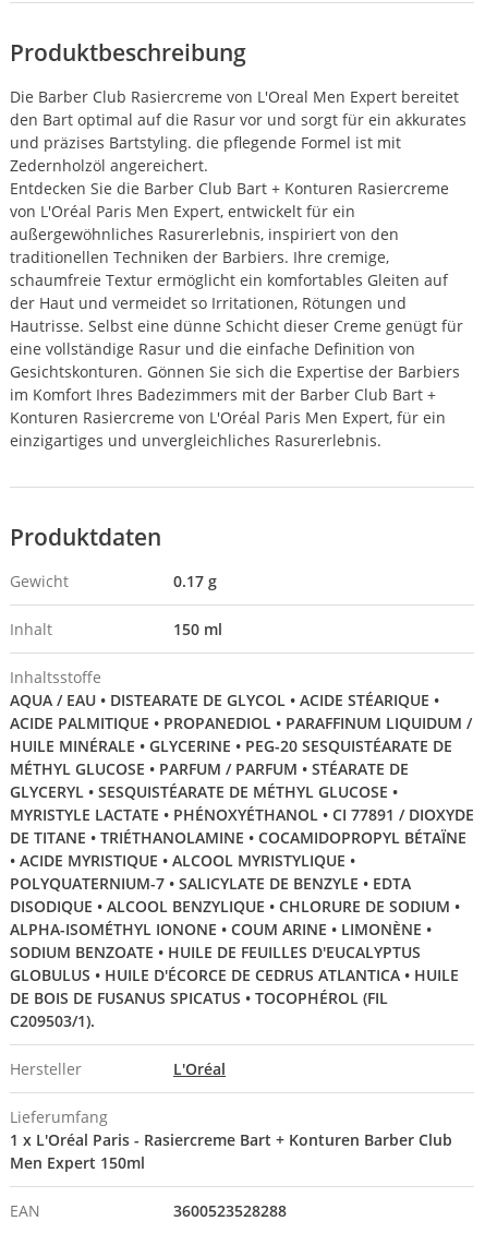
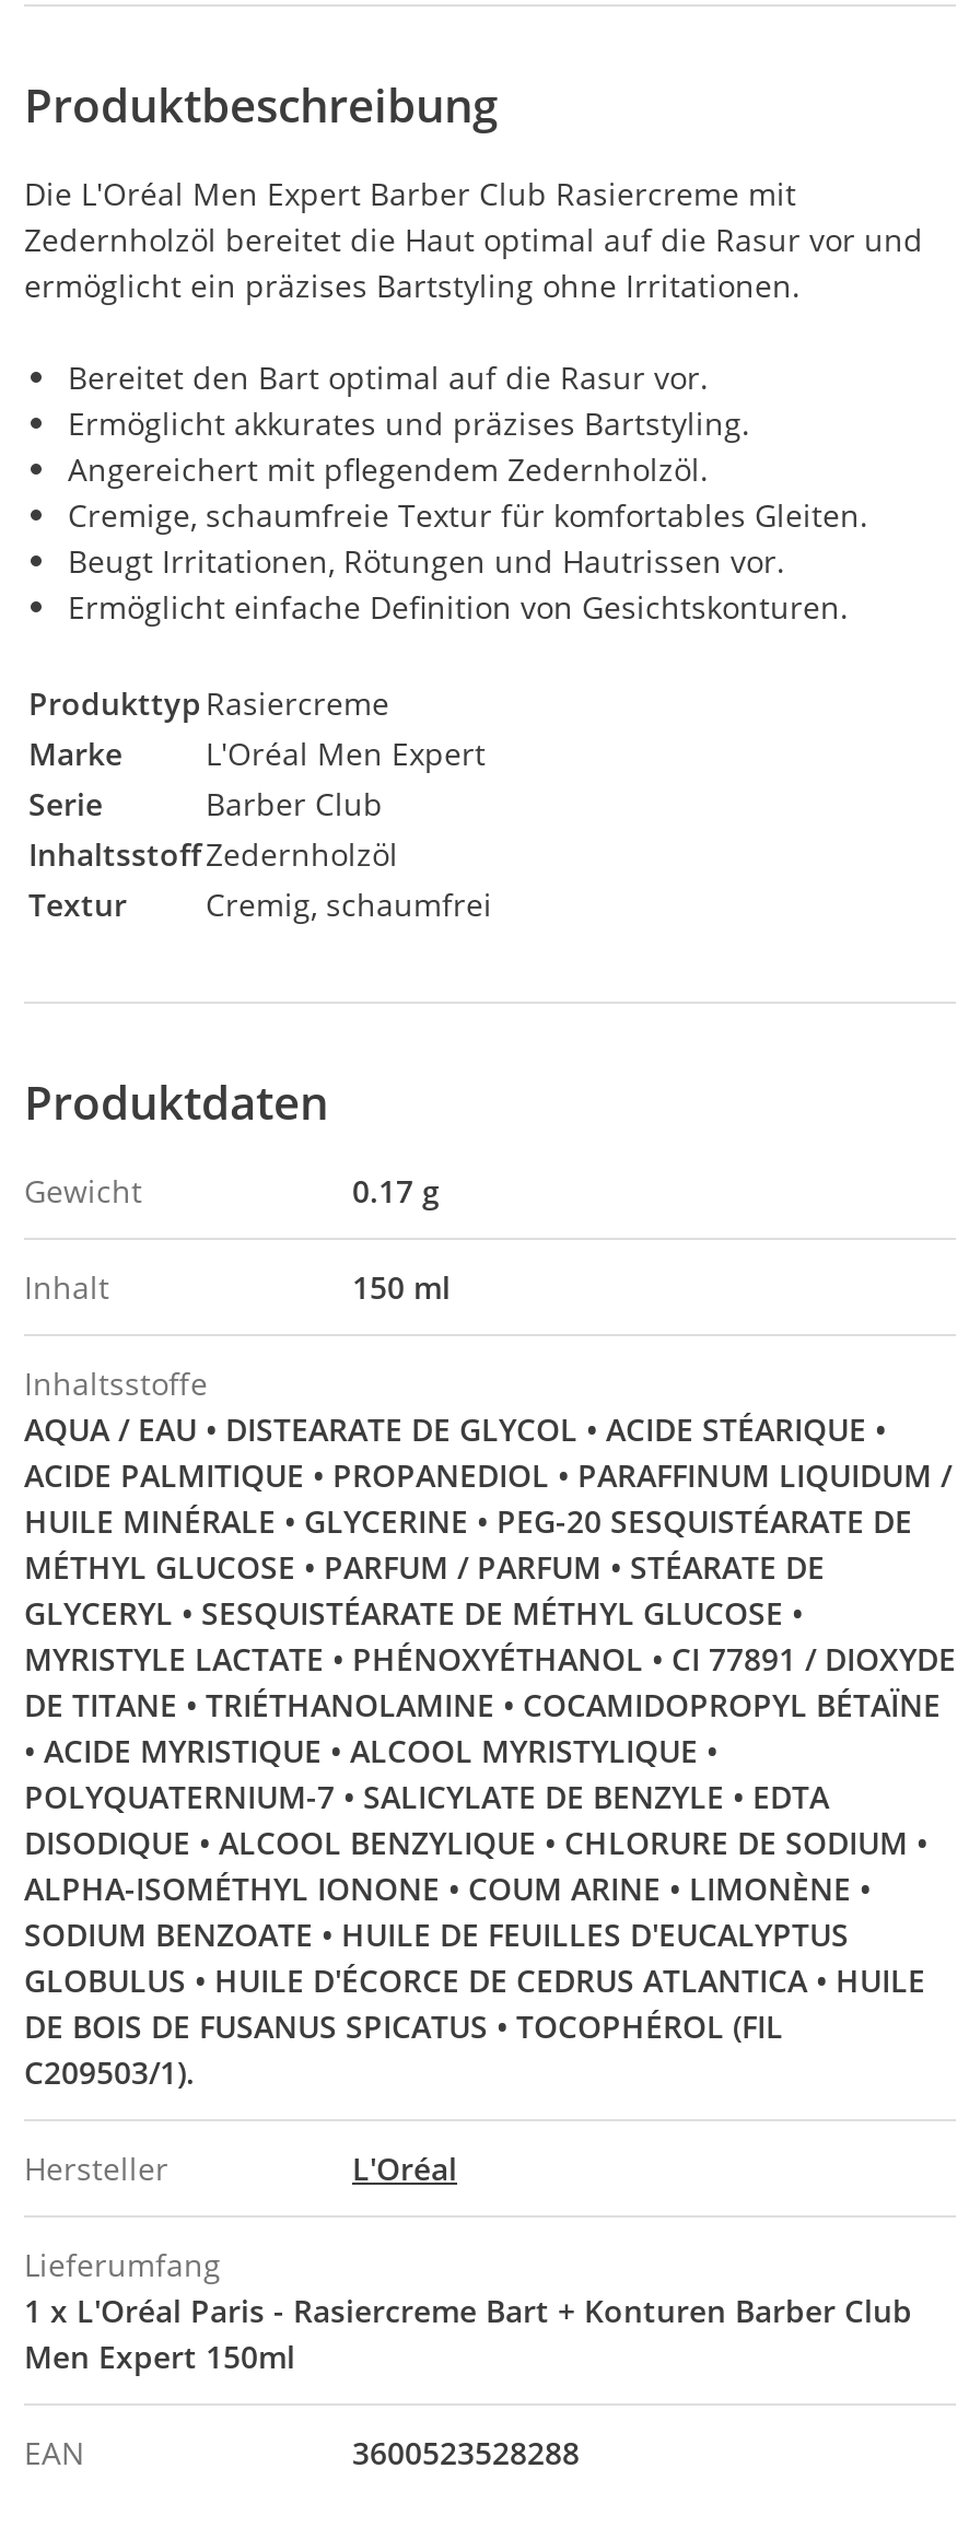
[10,86,466,451] Die Barber Club Rasiercreme von L'Oreal Men Expert bereitet | den Bart optimal auf die Rasur vor und sorgt für ein akkurates | und präzises Bartstyling. die pflegende Formel ist mit | Zedernholzöl angereichert. | Entdecken Sie die Barber Club Bart + Konturen Rasiercreme | von L'Oréal Paris Men Expert, entwickelt für ein | außergewöhnliches Rasurerlebnis, inspiriert von den | traditionellen Techniken der Barbiers. Ihre cremige, | schaumfreie Textur ermöglicht ein komfortables Gleiten auf | der Haut und vermeidet so Irritationen, Rötungen und | Hautrisse. Selbst eine dünne Schicht dieser Creme genügt für | eine vollständige Rasur und die einfache Definition von | Gesichtskonturen. Gönnen Sie sich die Expertise der Barbiers | im Komfort Ihres Badezimmers mit der Barber Club Bart + | Konturen Rasiercreme von L'Oréal Paris Men Expert, für ein | einzigartiges und unvergleichliches Rasurerlebnis. -> [24,173,923,925] Die L'Oréal Men Expert Barber Club Rasiercreme mit | Zedernholzöl bereitet die Haut optimal auf die Rasur vor und | ermöglicht ein präzises Bartstyling ohne Irritationen. | Bereitet den Bart optimal auf die Rasur vor. | Ermöglicht akkurates und präzises Bartstyling. | Angereichert mit pflegendem Zedernholzöl. | Cremige, schaumfreie Textur für komfortables Gleiten. | Beugt Irritationen, Rötungen und Hautrissen vor. | Ermöglicht einfache Definition von Gesichtskonturen. | Produkttyp Rasiercreme | Marke | L'Oréal Men Expert | Serie | Barber Club | Inhaltsstoff Zedernholzöl | Textur | Cremig, schaumfrei

